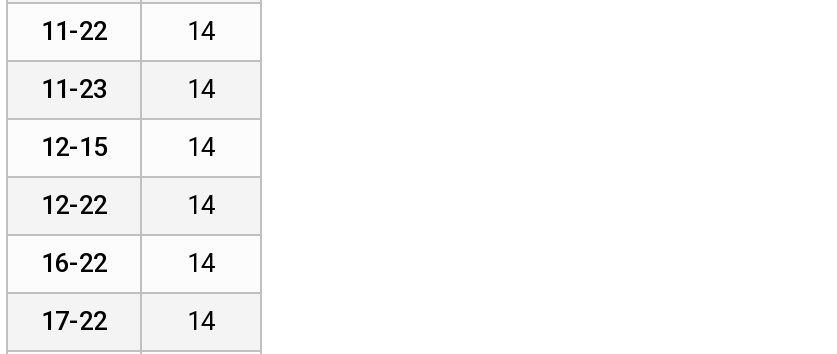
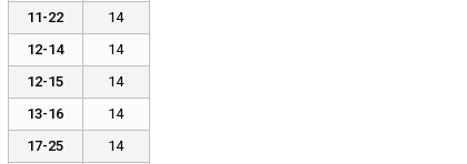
[41,74,107,104] 11-23 -> [27,41,64,57] 12-14
[41,190,107,220] 12-22 -> [27,105,64,122] 13-16
[41,248,215,336] 16-22 | 14 | 17-22 -> [27,137,64,154] 17-25

